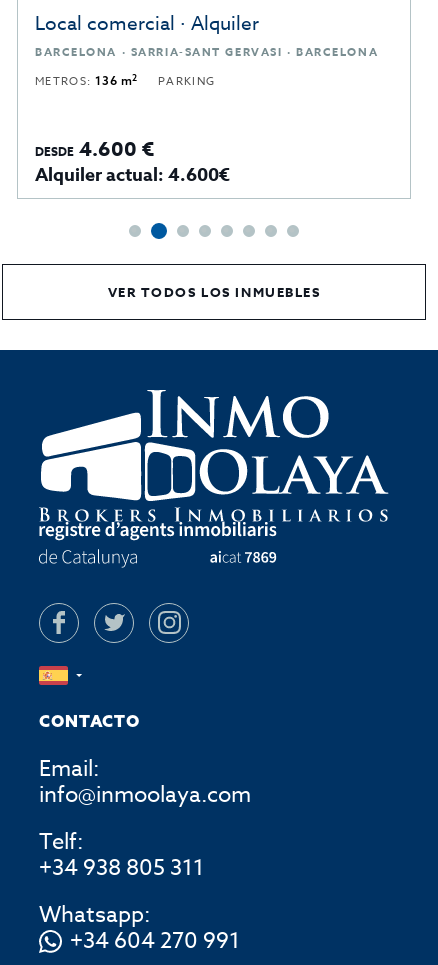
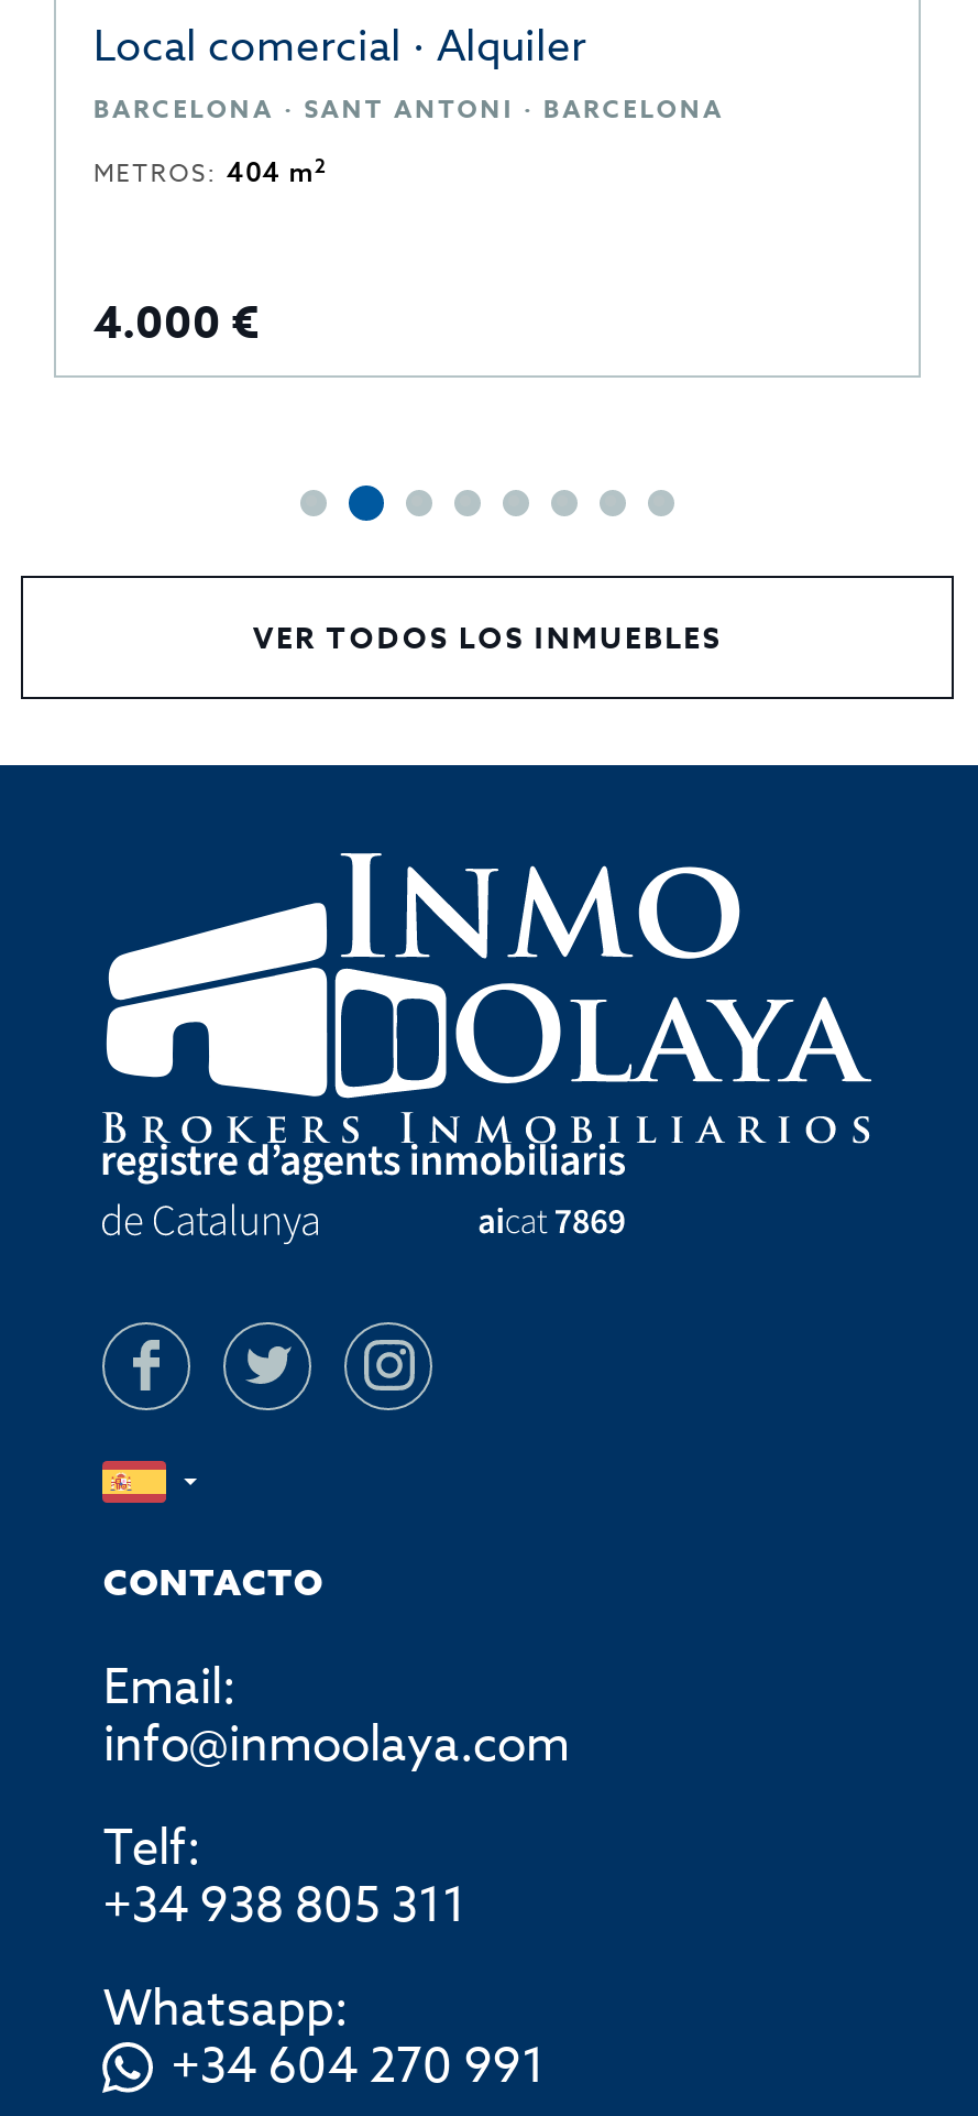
[35,44,378,59] BARCELONA · SARRIA-SANT GERVASI · BARCELONA -> [94,91,724,124] BARCELONA · SANT ANTONI · BARCELONA
[35,71,215,90] METROS: 136 m2 | PARKING -> [94,152,327,193] METROS: 404 m2
[35,135,230,188] DESDE 4.600 € | Alquiler actual: 4.600€ -> [94,292,259,351] 4.000 €

